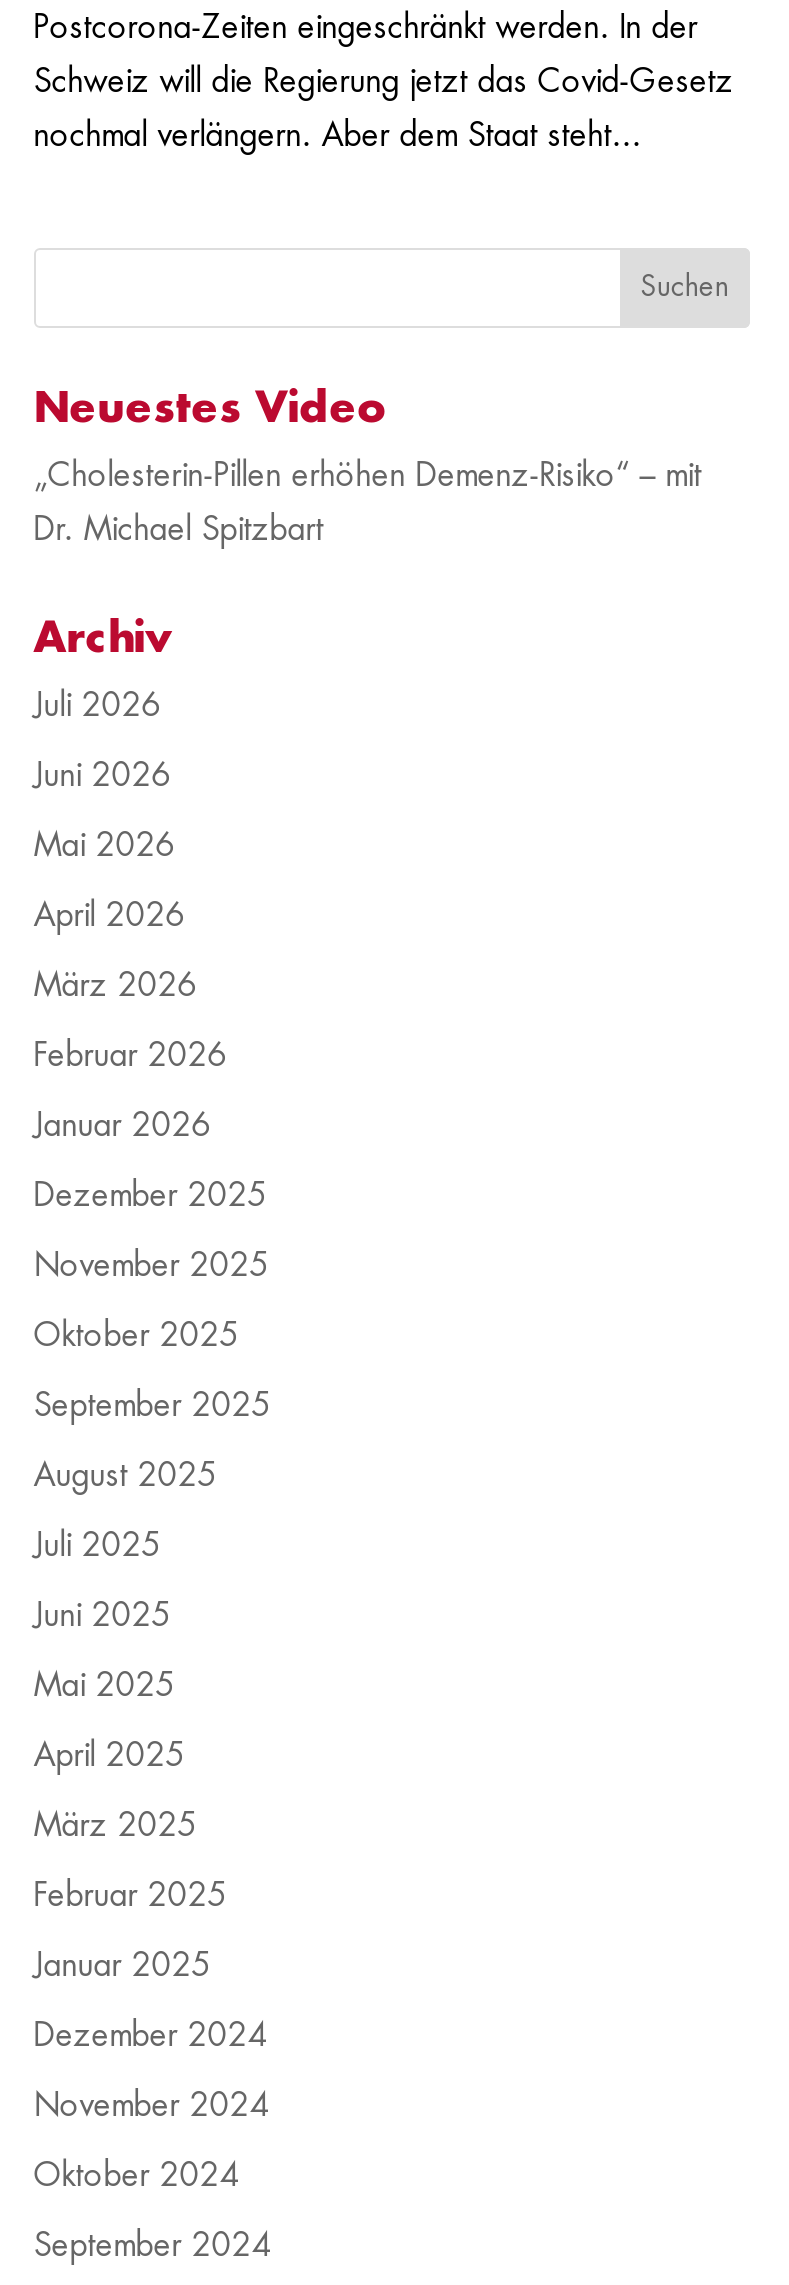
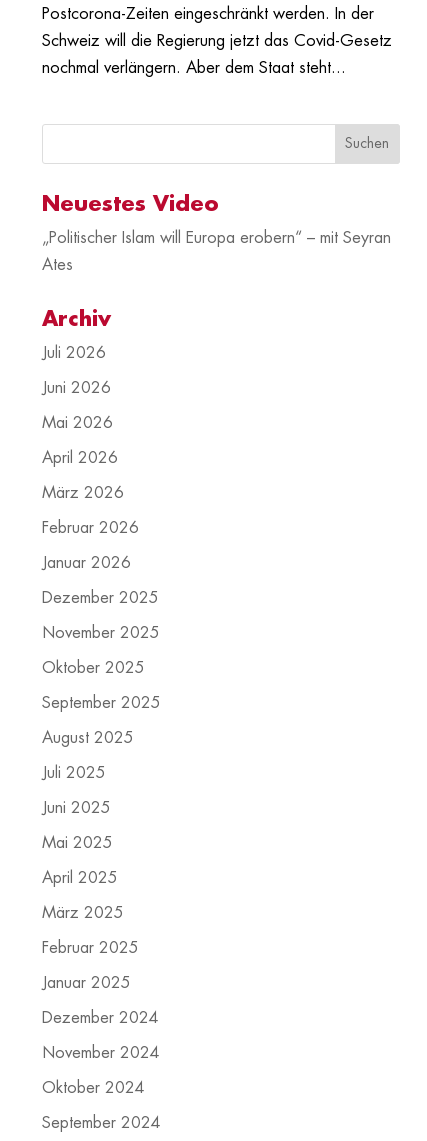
[34,459,702,491] „Cholesterin-Pillen erhöhen Demenz-Risiko“ – mit -> [42,230,391,246] „Politischer Islam will Europa erobern“ – mit Seyran
[34,513,324,545] Dr. Michael Spitzbart -> [42,257,73,273] Ates

